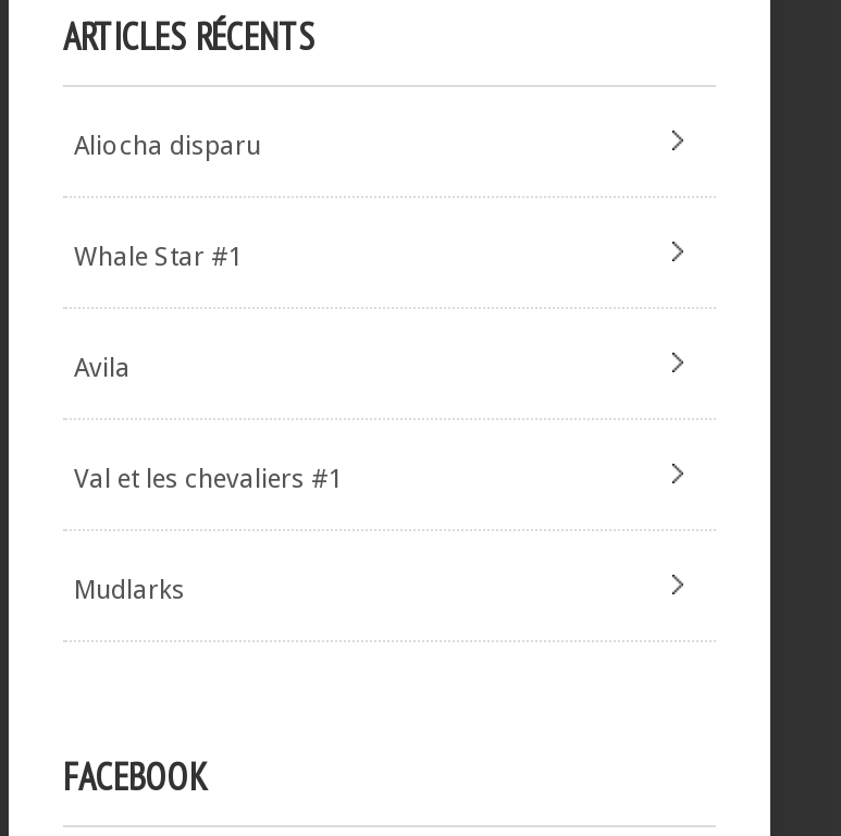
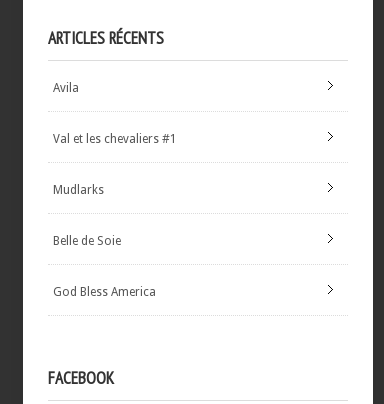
[74,130,261,161] Aliocha disparu -> none
[74,241,244,272] Whale Star #1 -> none
moved [74,352,344,605] -> [53,81,177,197]: Avila | Val et les chevaliers #1 | Mudlarks
none -> [53,234,121,248] Belle de Soie
none -> [53,285,156,299] God Bless America

